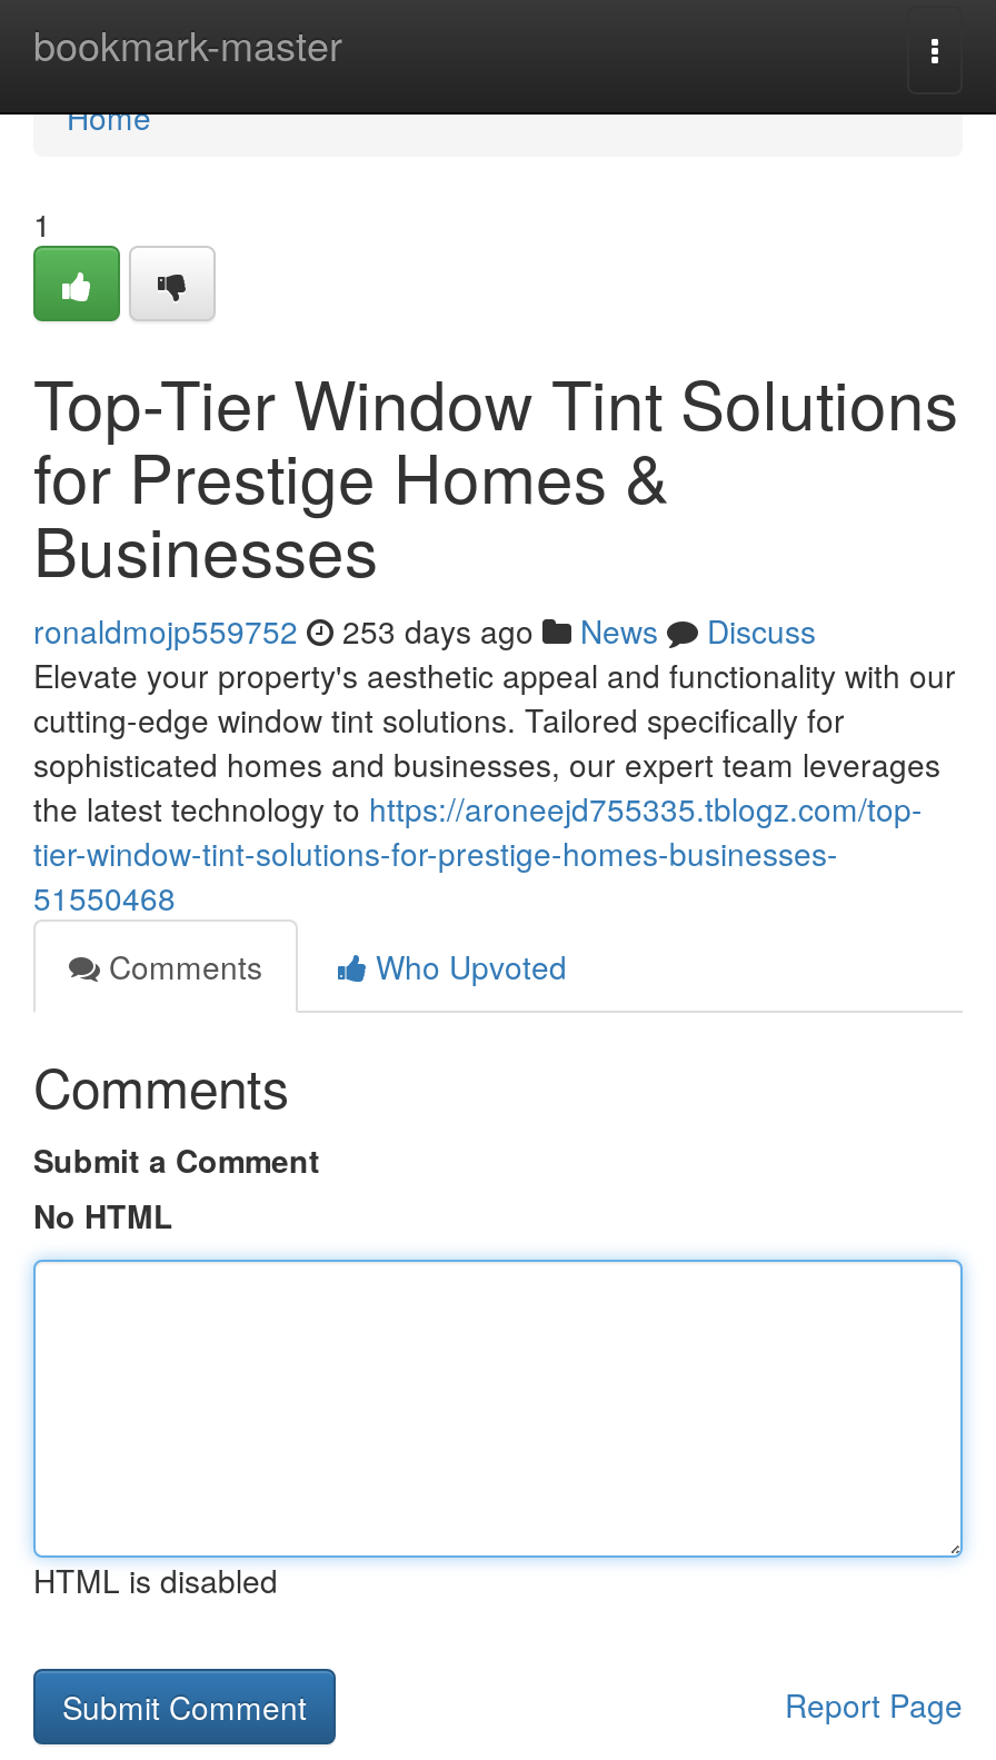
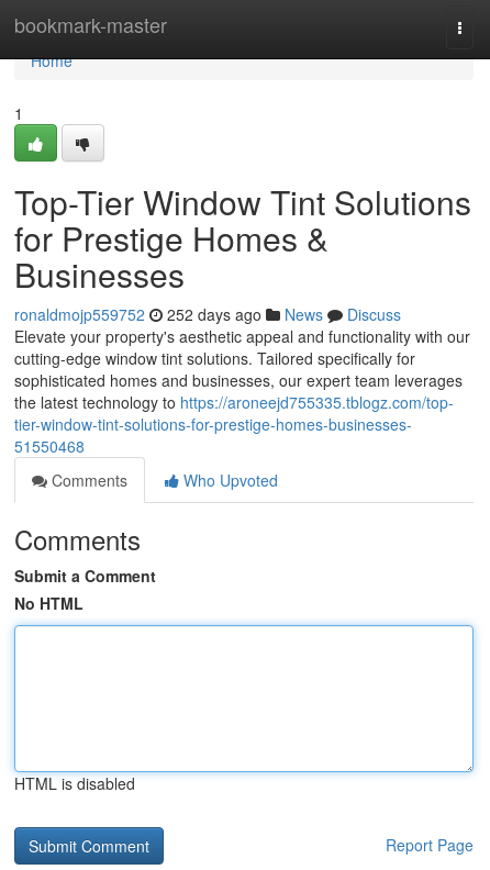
[33,608,816,653] ronaldmojp559752 253 days ago News Discuss -> [14,303,401,325] ronaldmojp559752 252 days ago News Discuss

